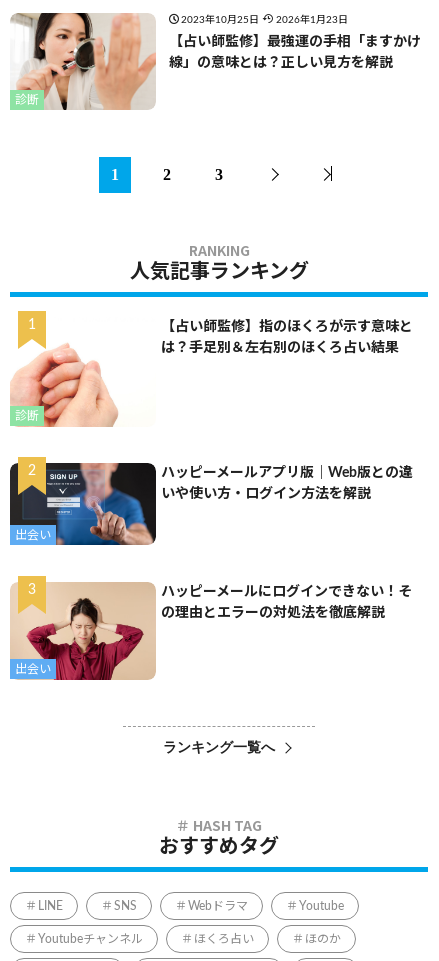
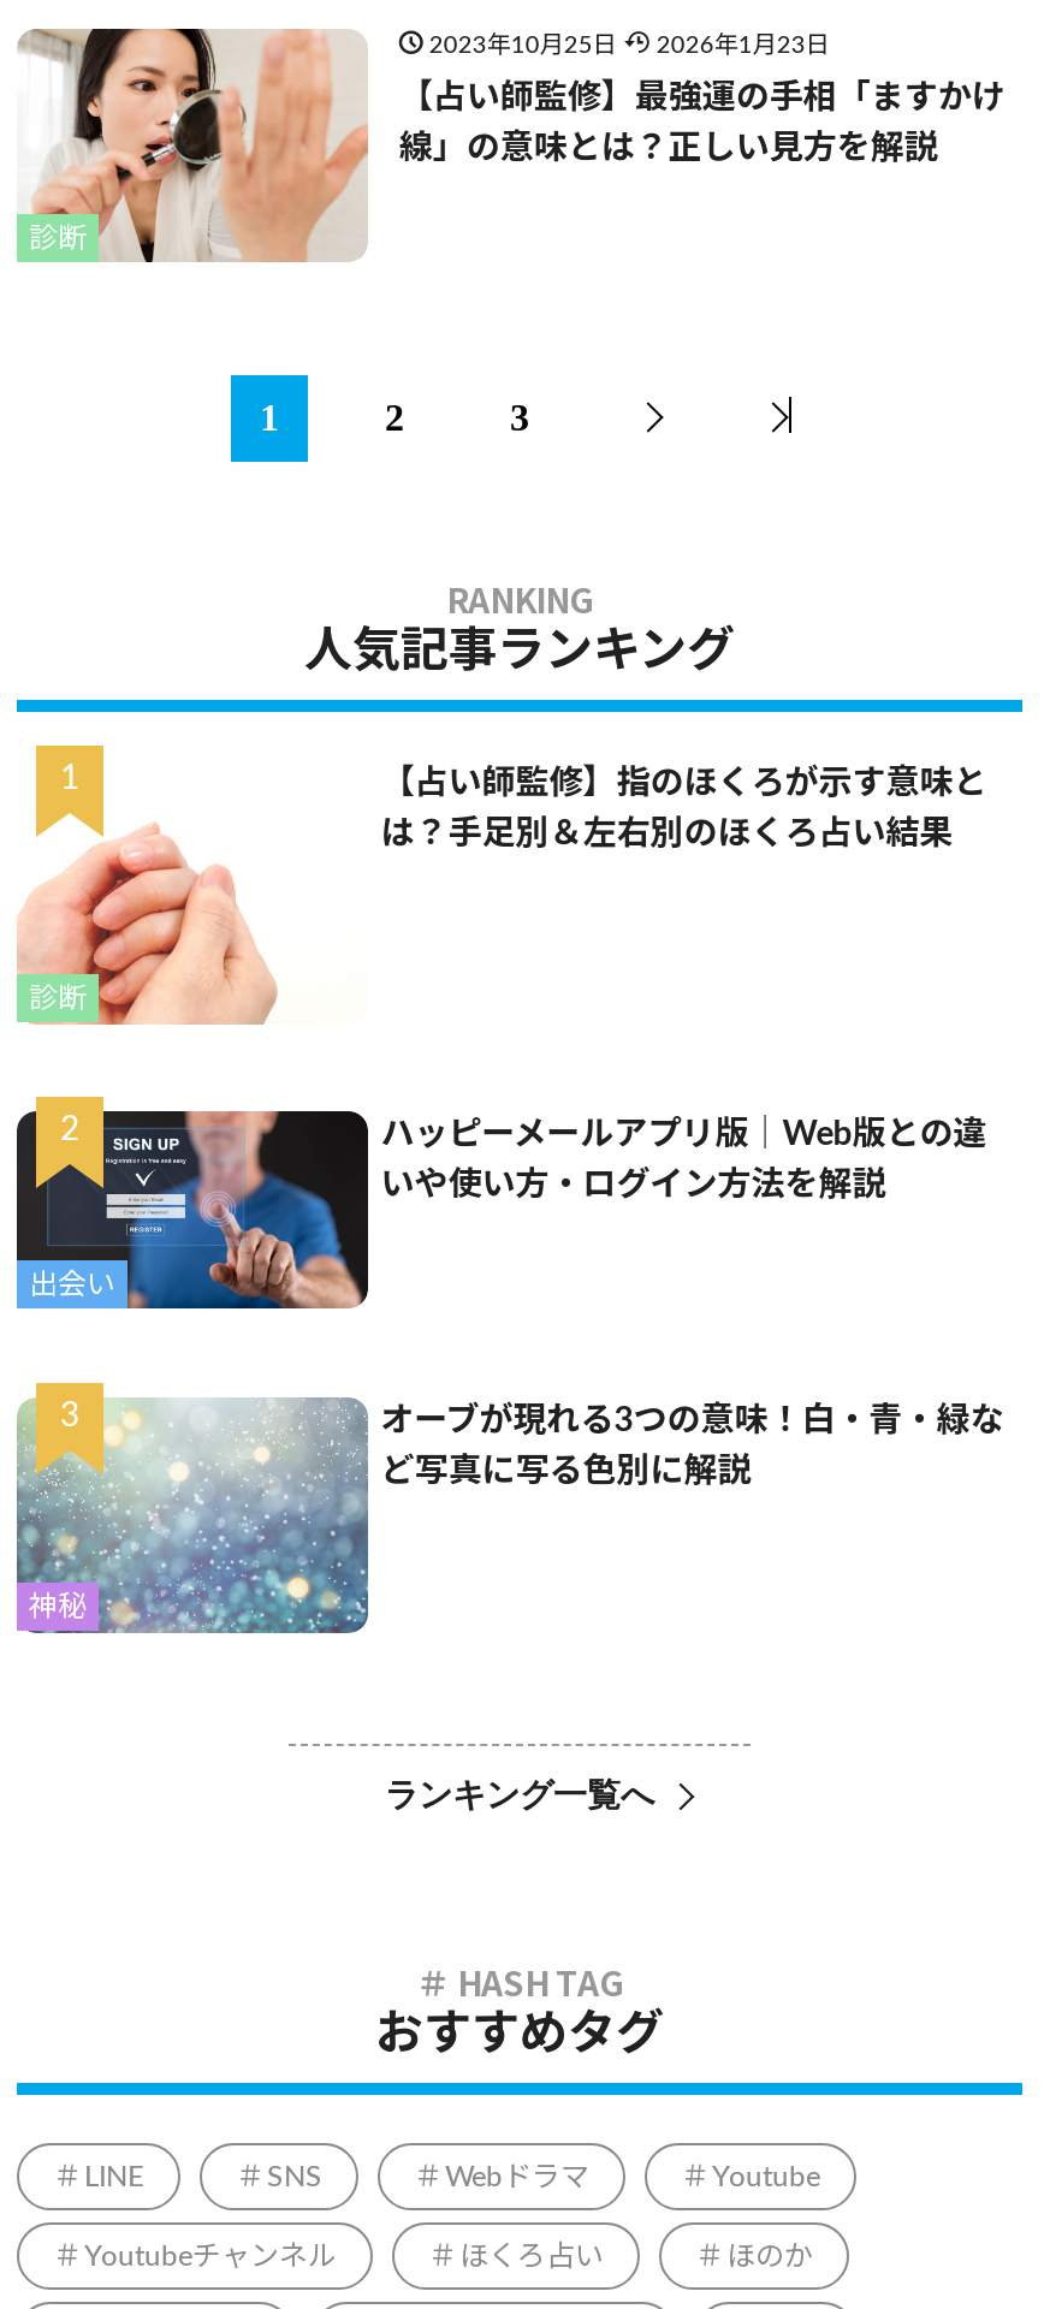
[11,582,156,681] [image] | 出会い -> [14,1397,370,1636] [image] | 神秘
[161,585,412,599] ハッピーメールにログインできない！そ -> [381,1405,1004,1439] オーブが現れる3つの意味！白・青・緑な
[161,606,385,620] の理由とエラーの対処法を徹底解説 -> [381,1455,751,1489] ど写真に写る色別に解説

